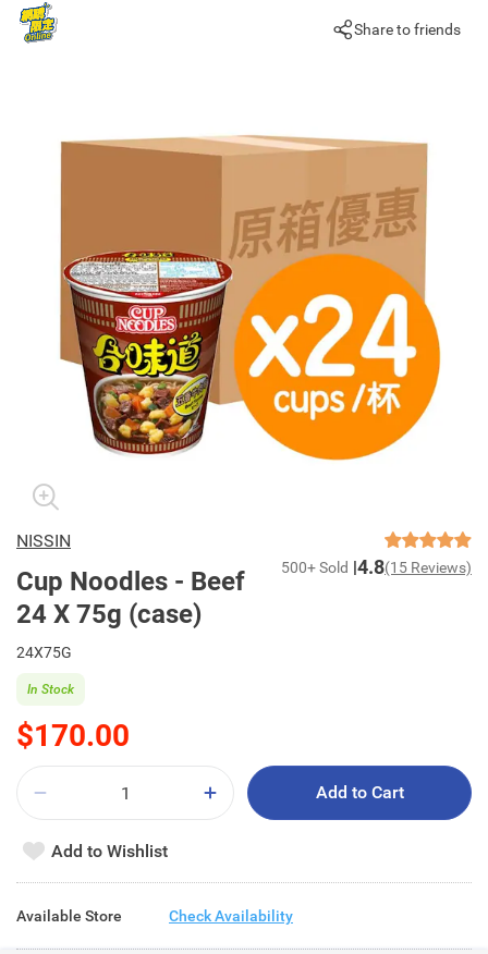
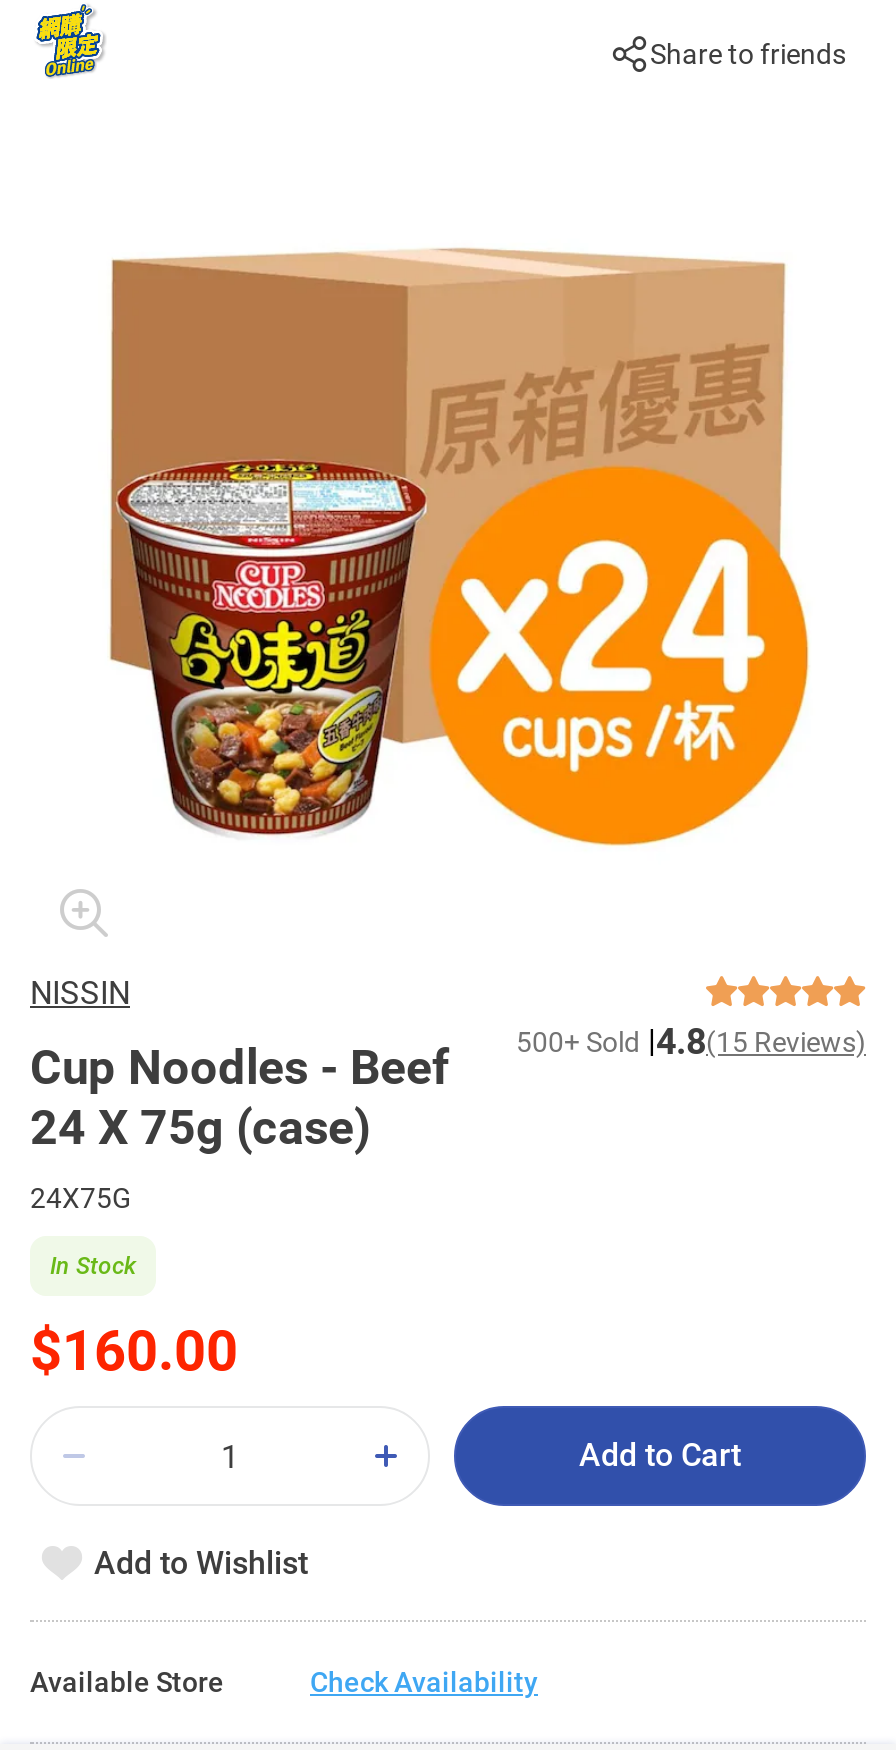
[16,718,130,754] $170.00 -> [30,1318,238,1384] $160.00

